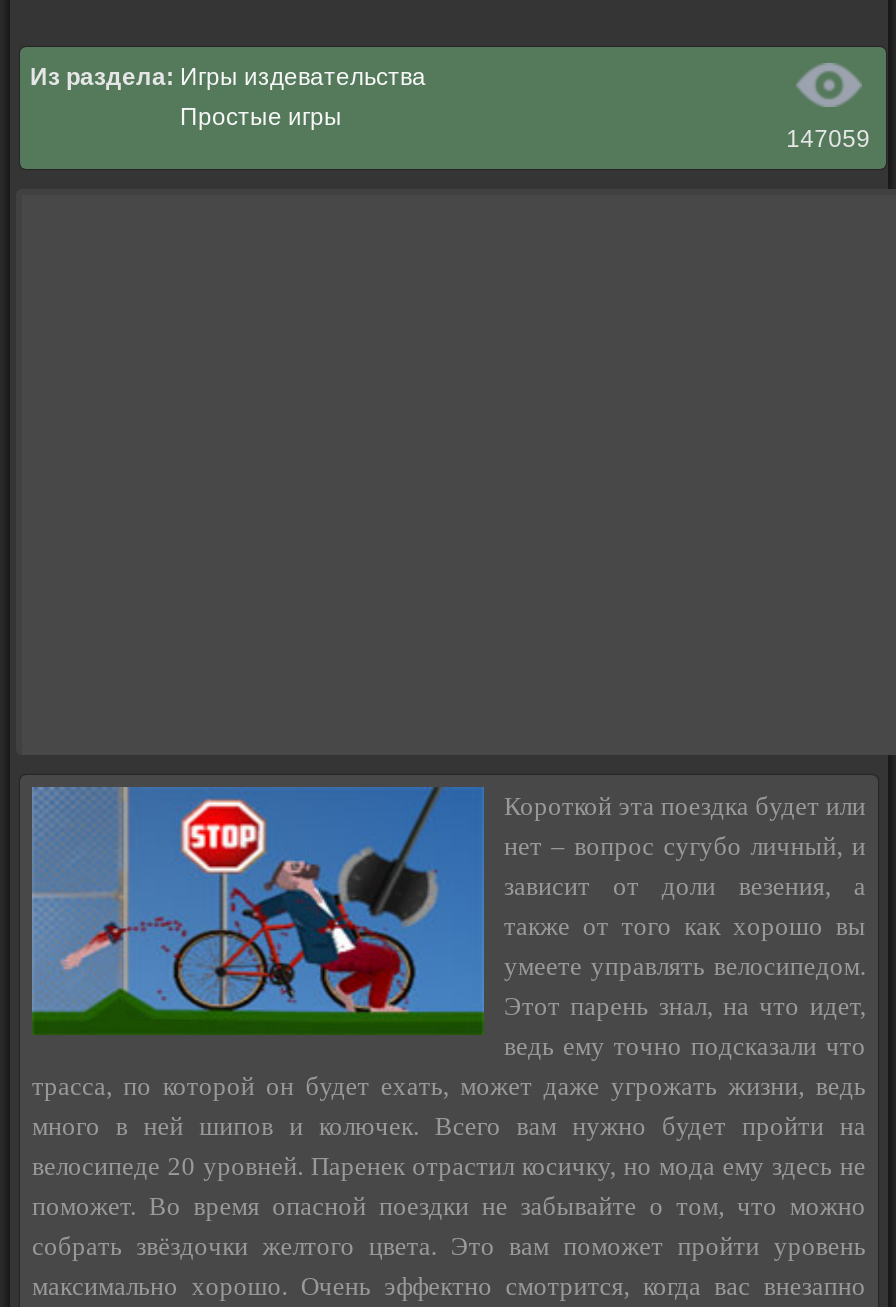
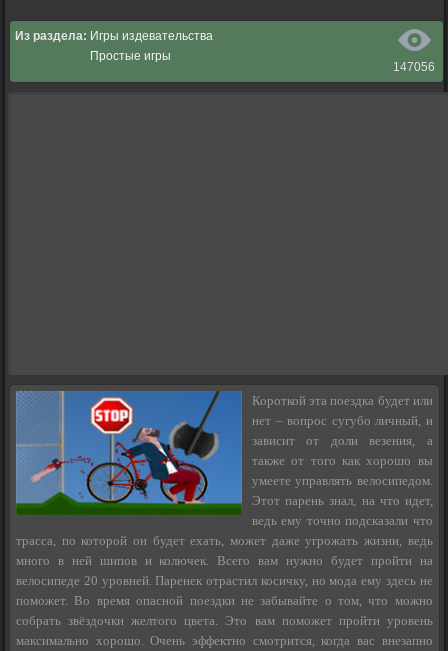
[786,126,870,154] 147059 -> [393,60,435,74] 147056

